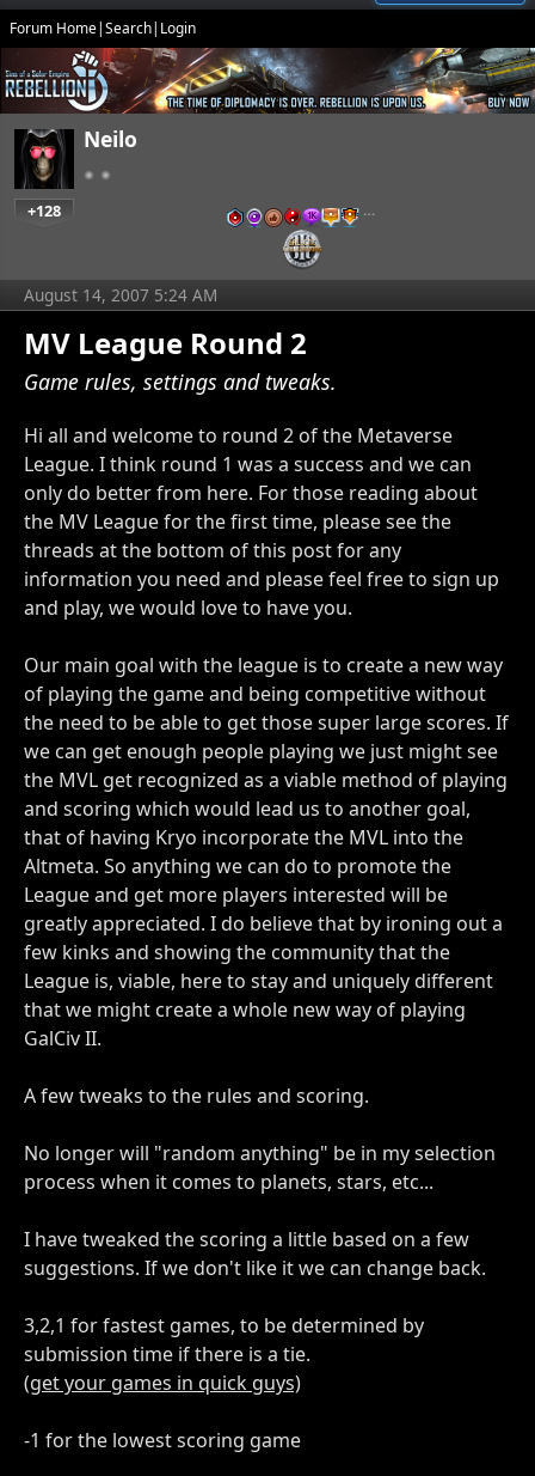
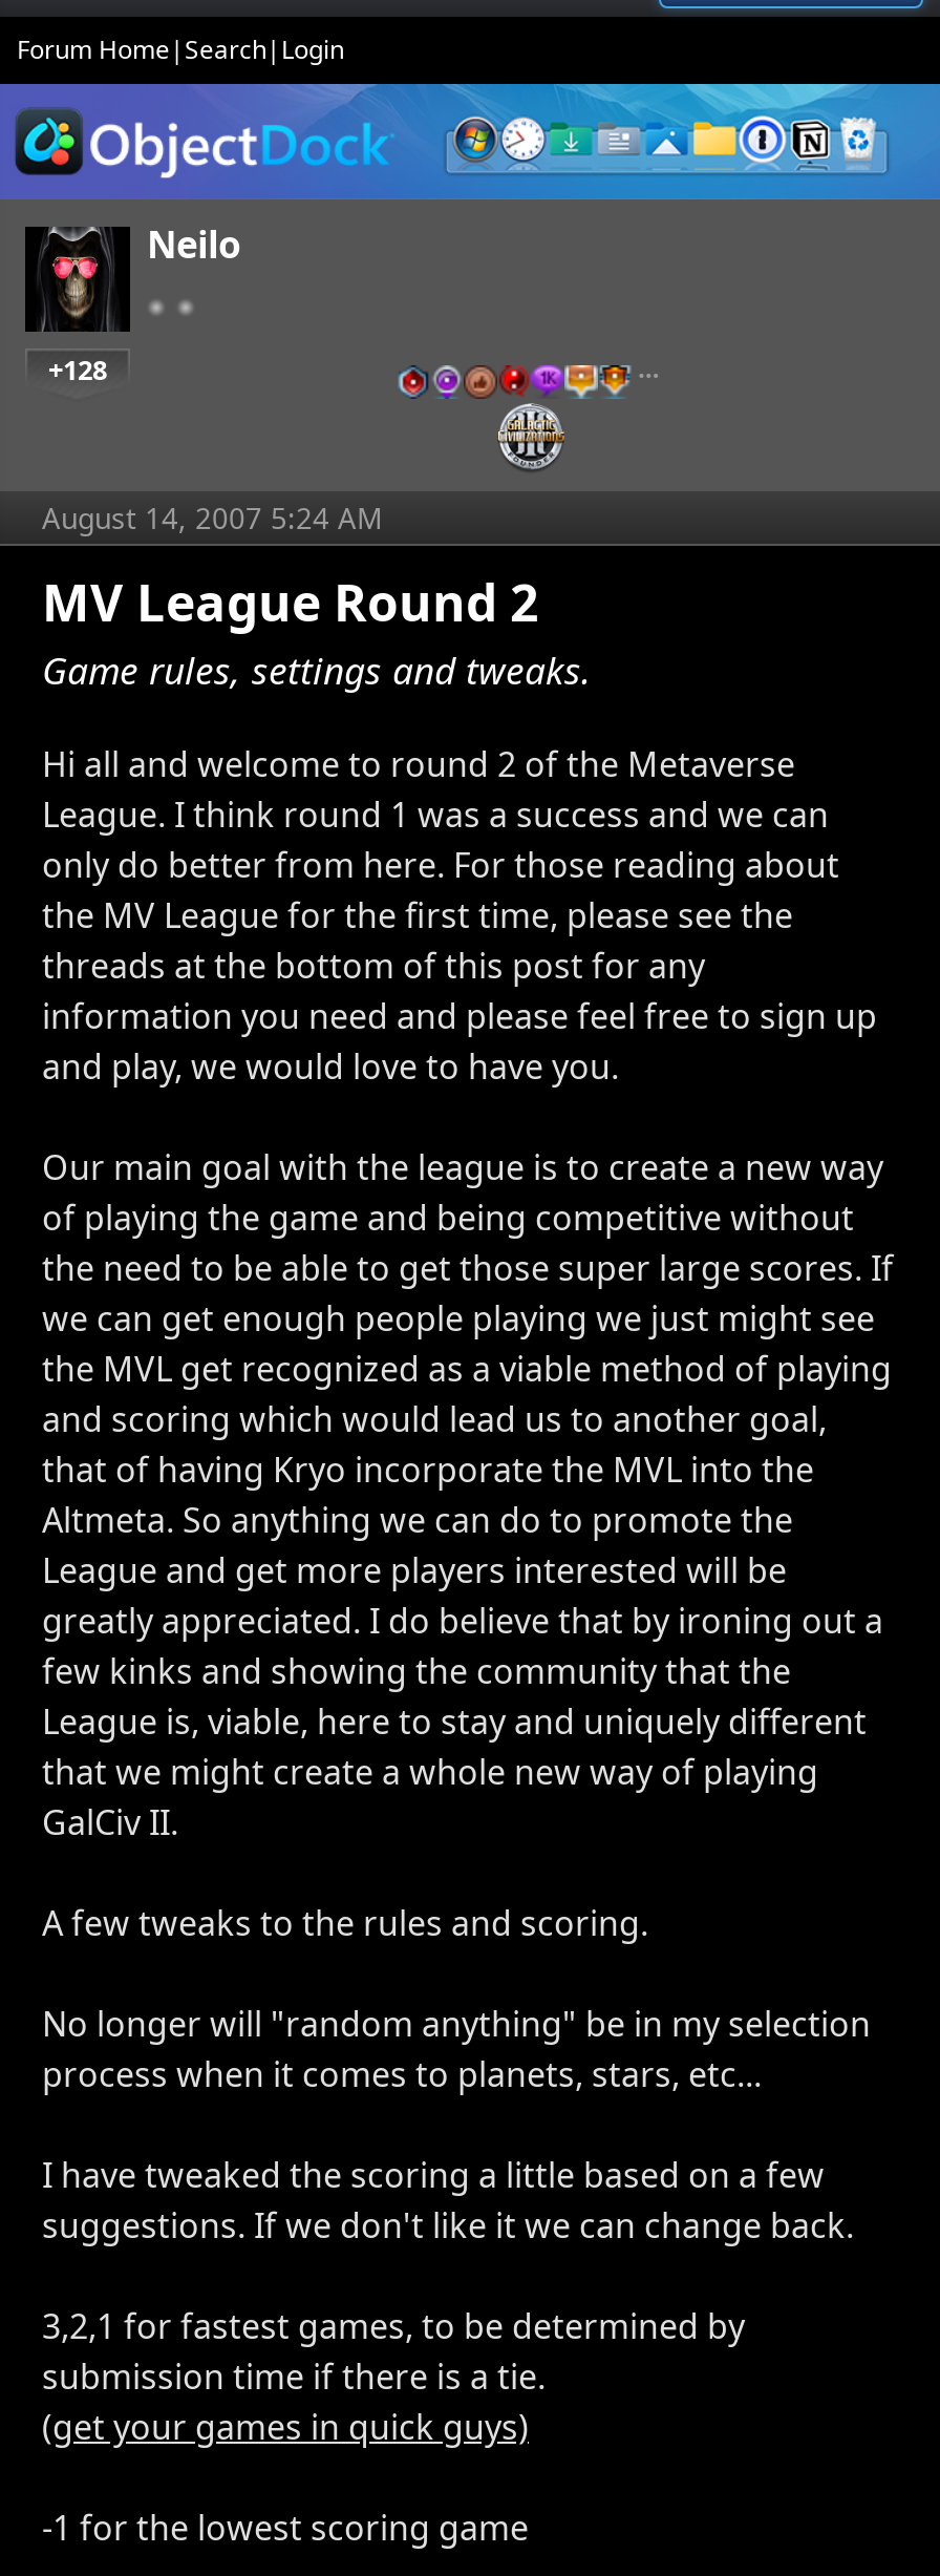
[4,47,531,115] [image] -> [6,82,934,202] [image]

